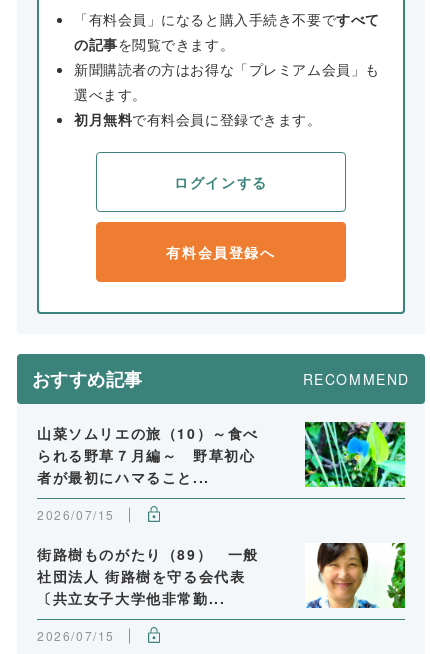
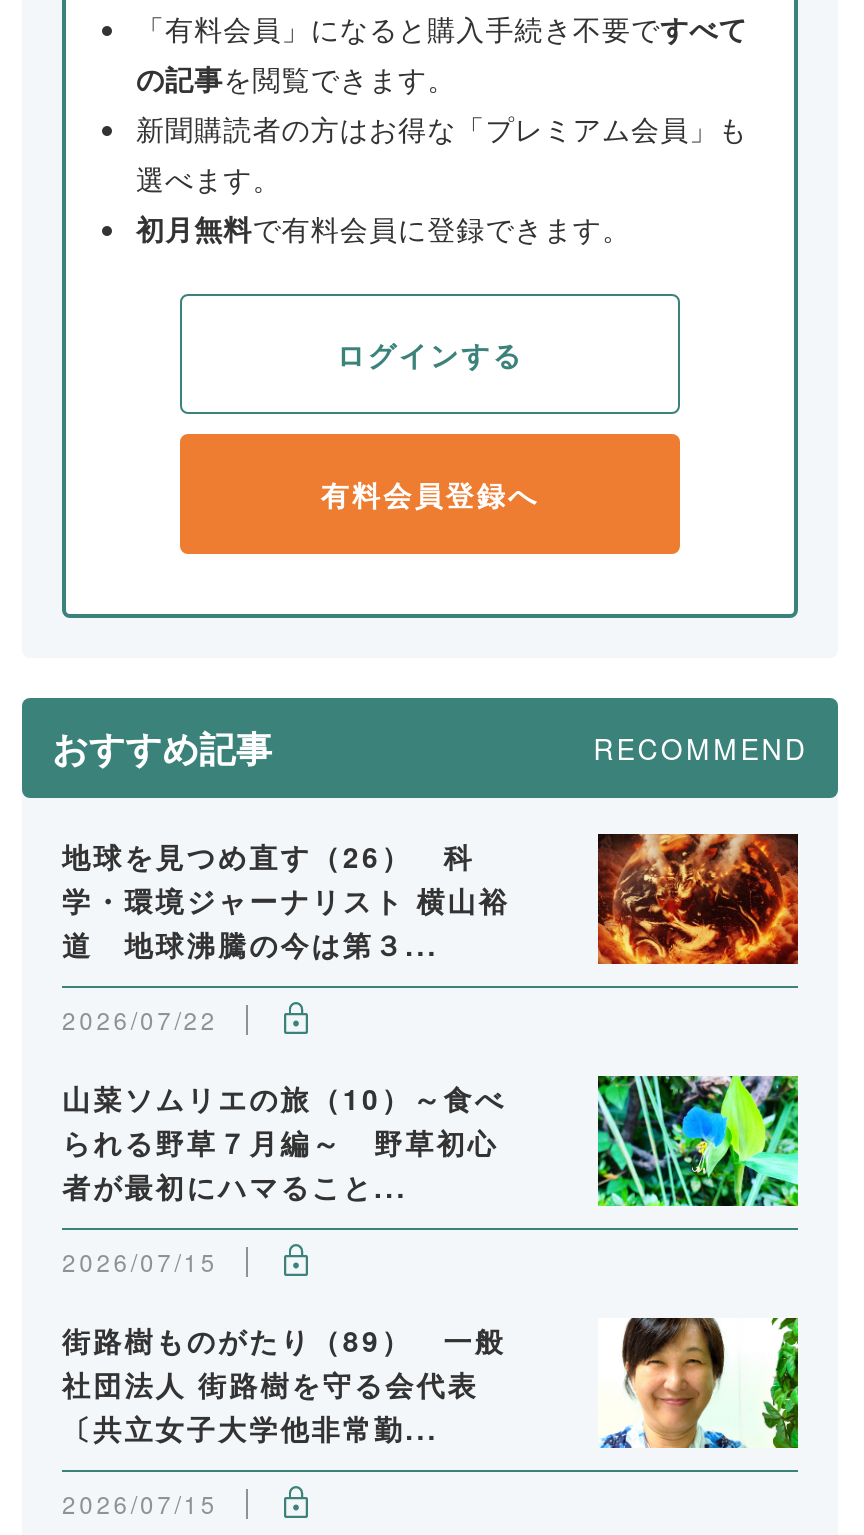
none -> [62,836,510,1036] 地球を見つめ直す（26） 科 | 学・環境ジャーナリスト 横山裕 | 道 地球沸騰の今は第３... | 2026/07/22
none -> [596,832,800,966] [image]

